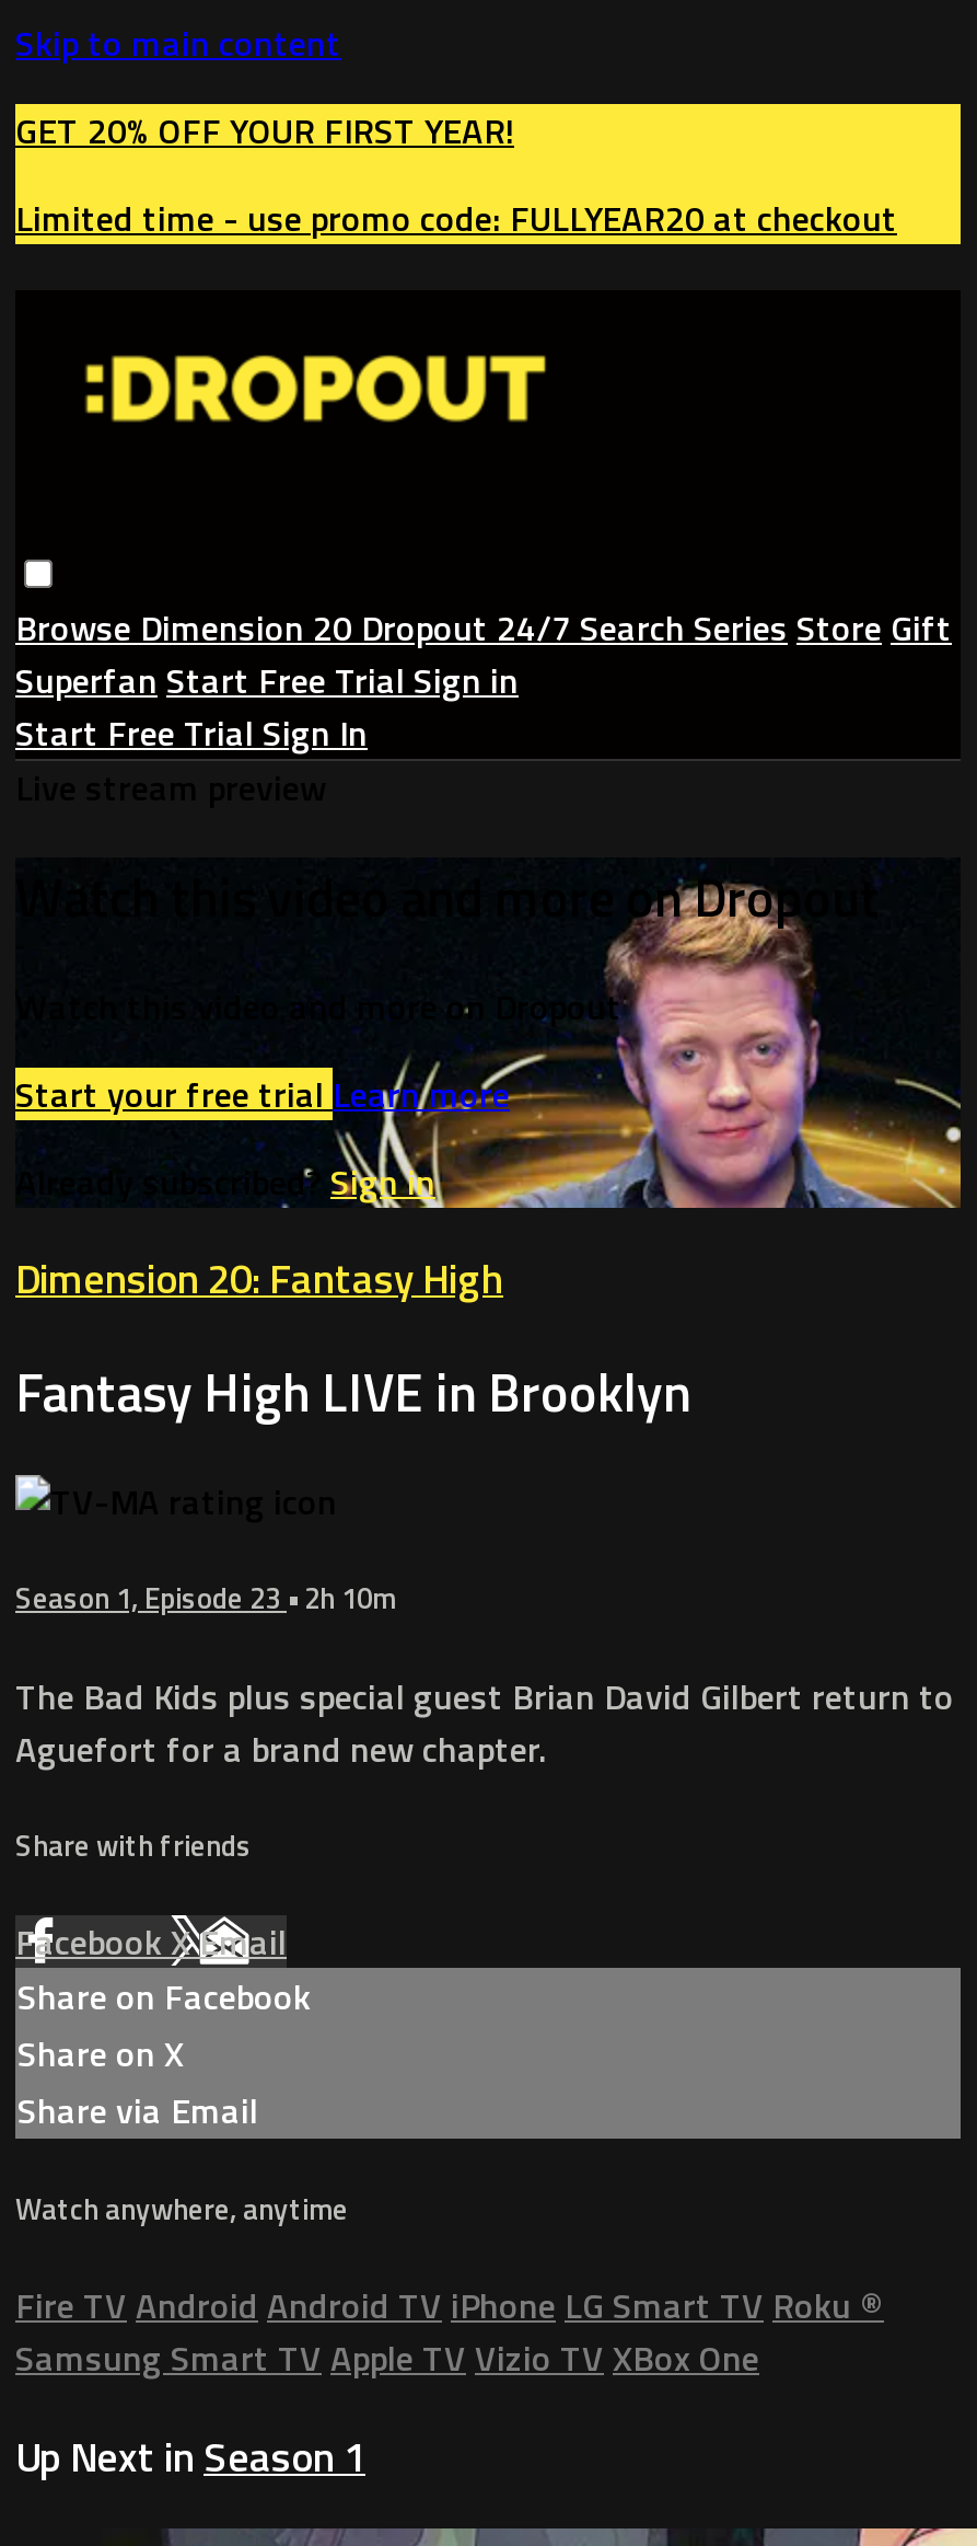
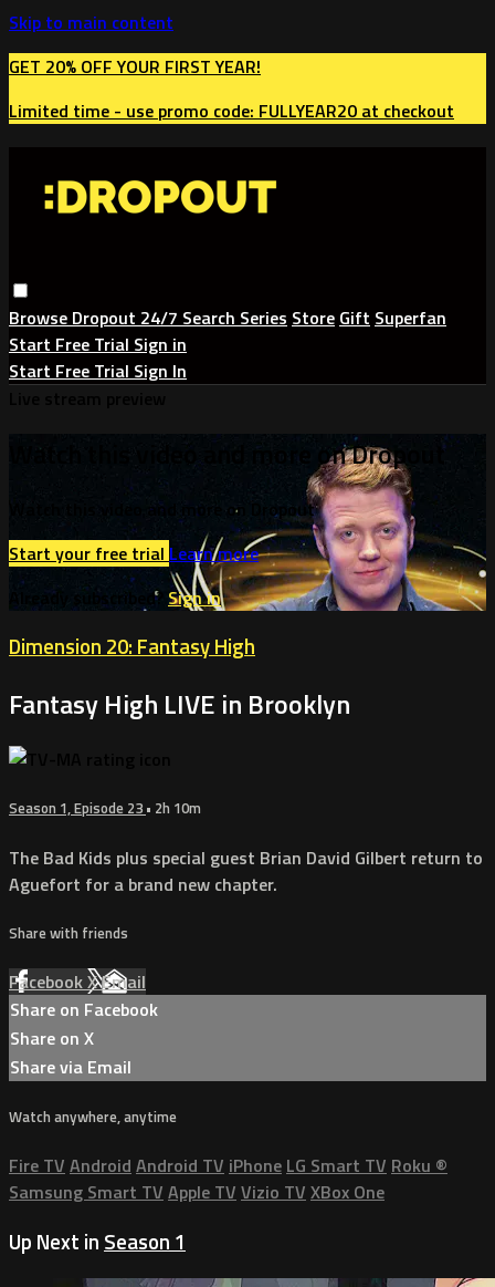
[15,601,952,706] Browse Dimension 20 Dropout 24/7 Search Series Store Gift | Superfan Start Free Trial Sign in -> [9,304,446,357] Browse Dropout 24/7 Search Series Store Gift Superfan | Start Free Trial Sign in

